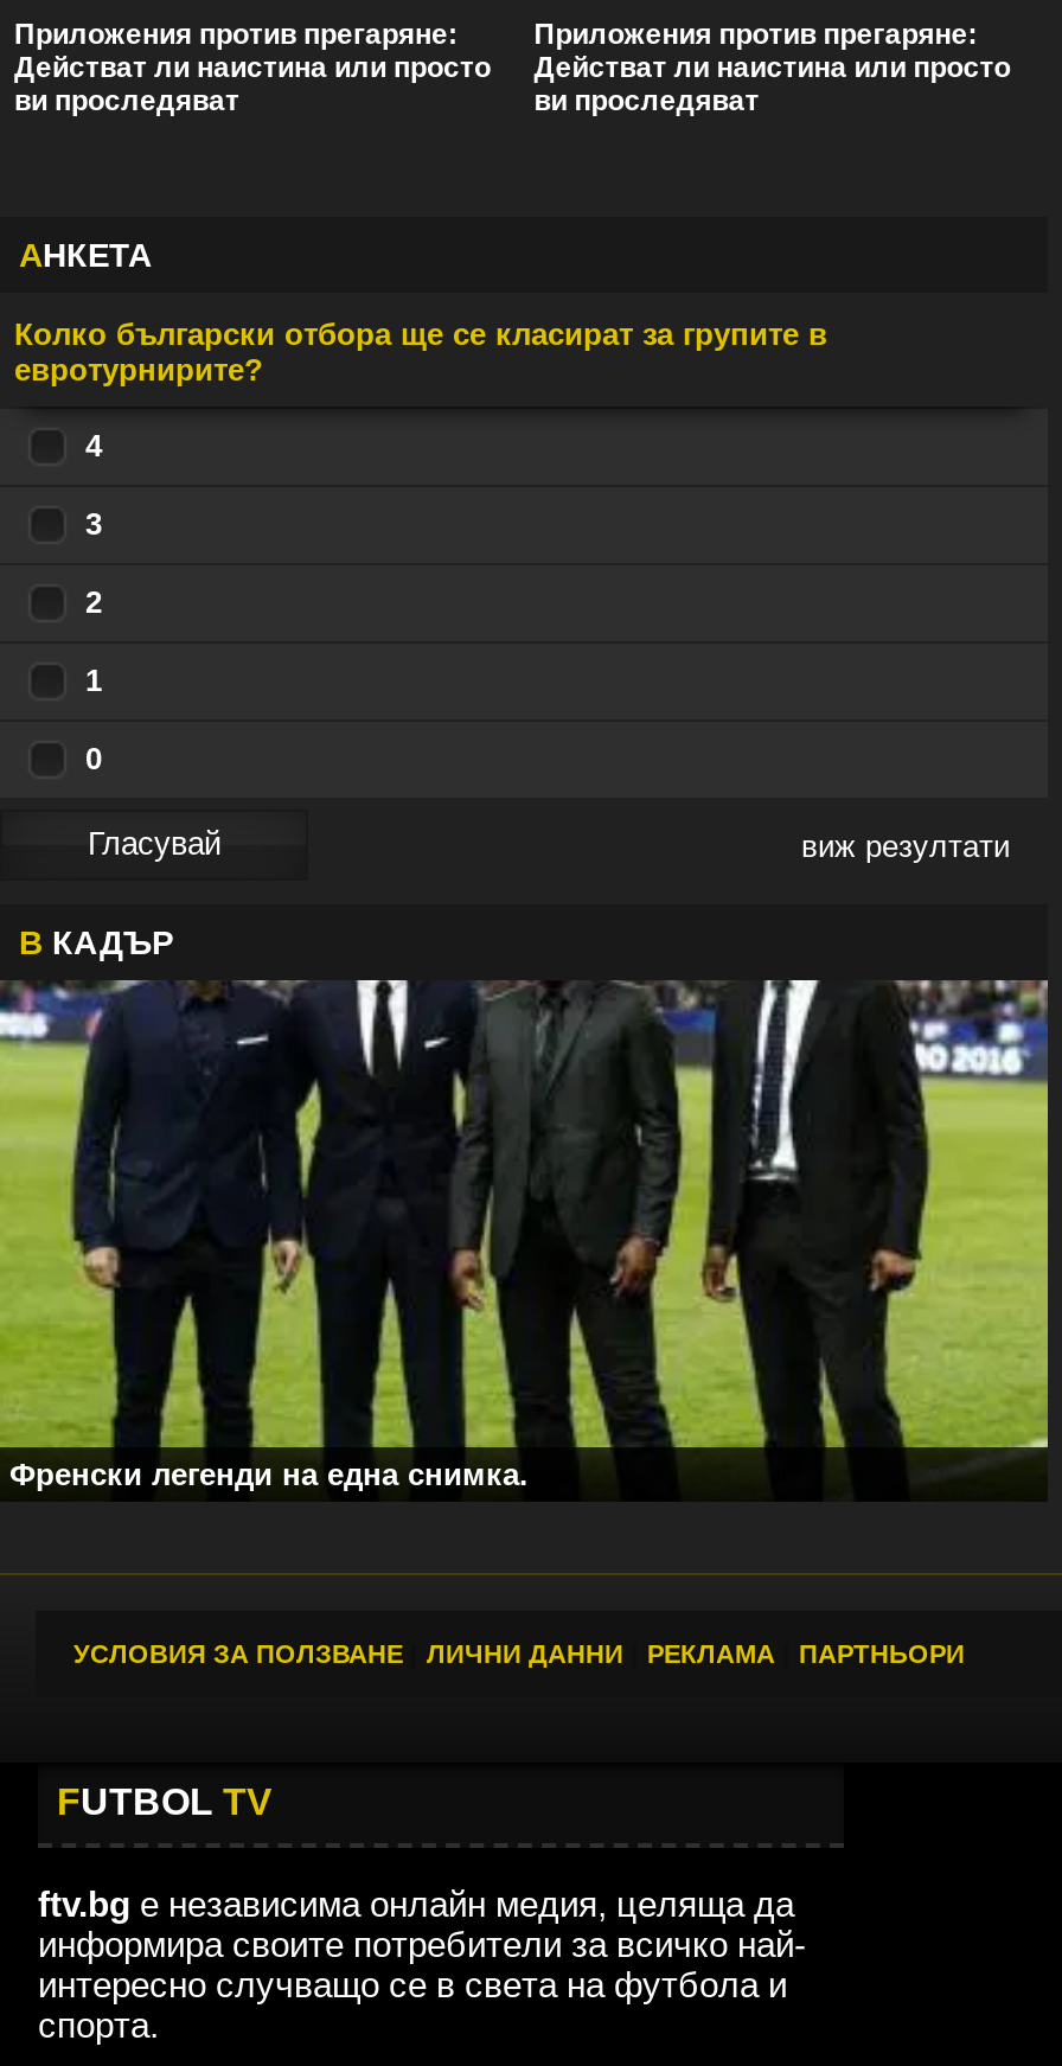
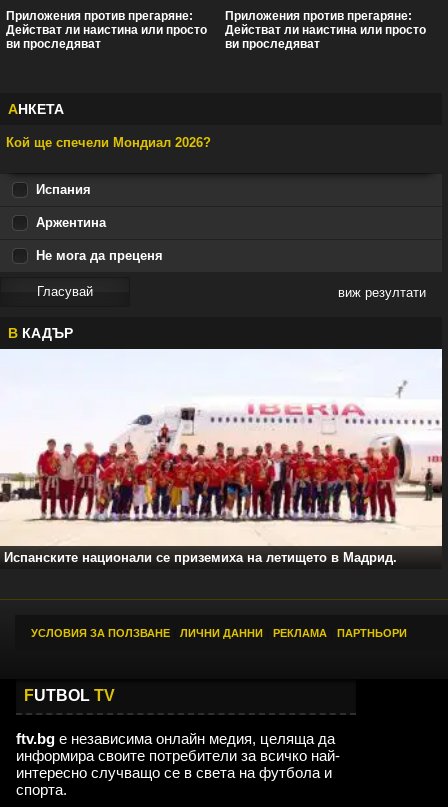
[14,316,827,776] Колко български отбора ще се класират за групите в | евротурнирите? | 4 | 3 | 2 | 1 | 0 -> [6,135,211,263] Кой ще спечели Мондиал 2026? | Испания | Аржентина | Не мога да преценя
[7,978,1050,1492] [image] | Френски легенди на една снимка. -> [3,348,443,565] [image] | Испанските национали се приземиха на летището в Мадрид.

